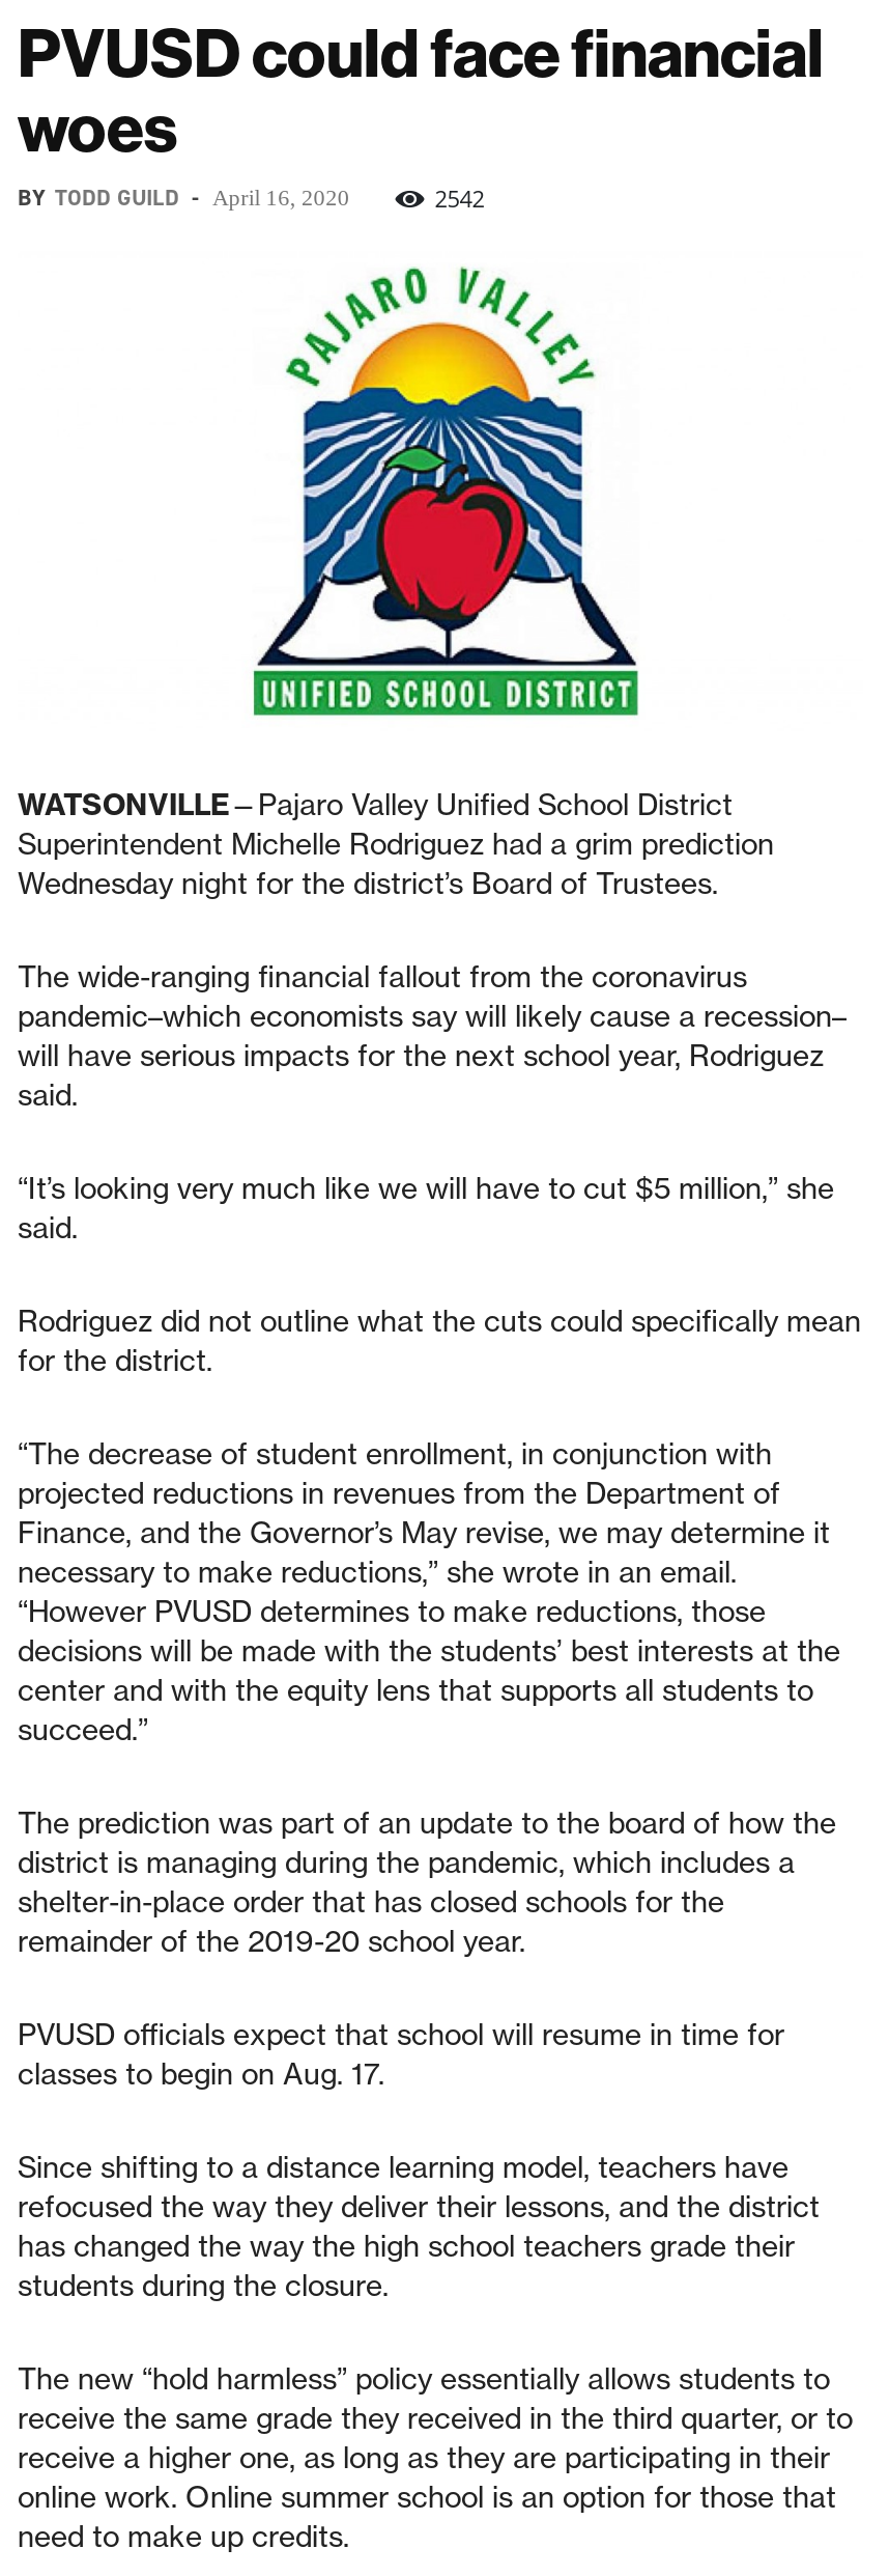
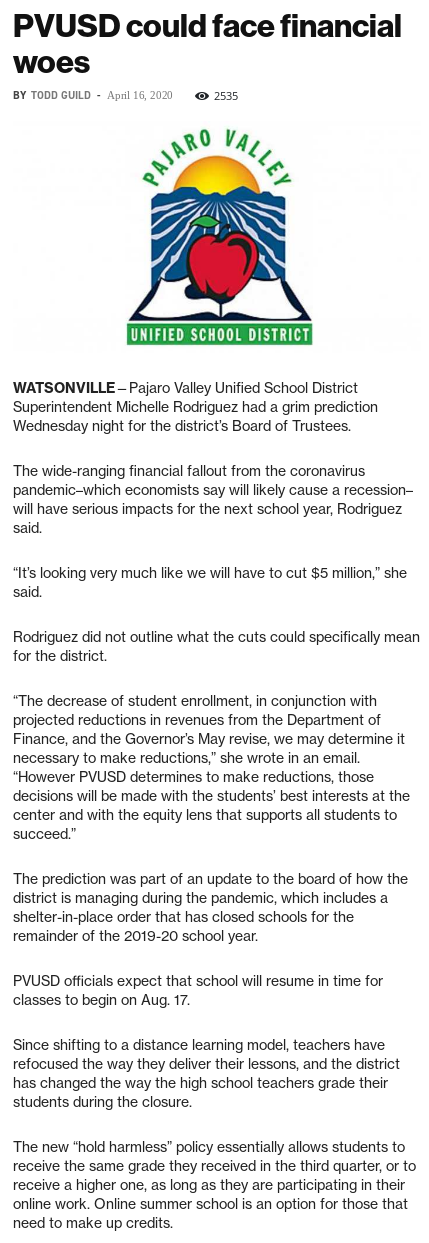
[435,182,484,213] 2542 -> [214,88,238,103] 2535

